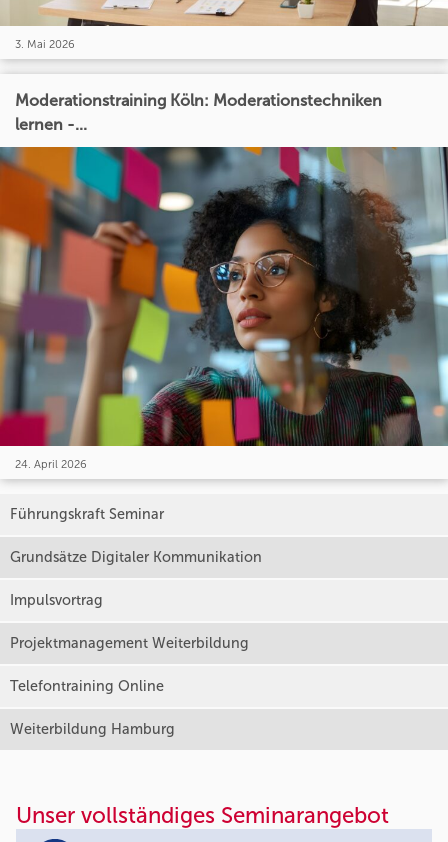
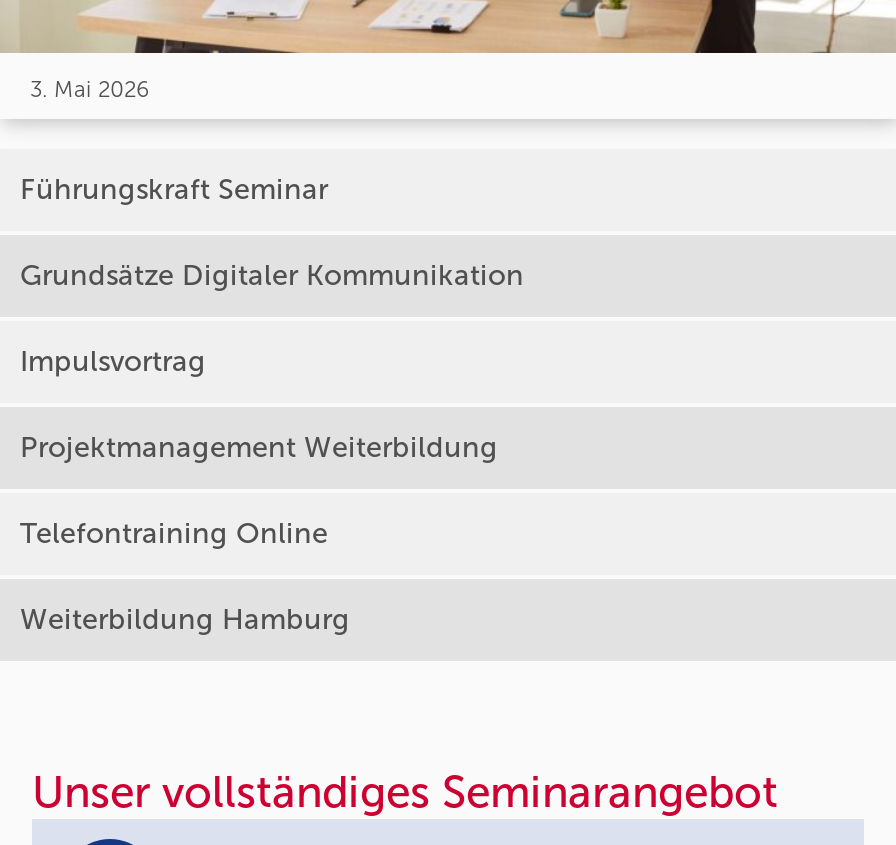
[3,91,445,447] [image] | Moderationstraining Köln: Moderationstechniken | lernen -... -> none
[15,457,87,471] 24. April 2026 -> none

